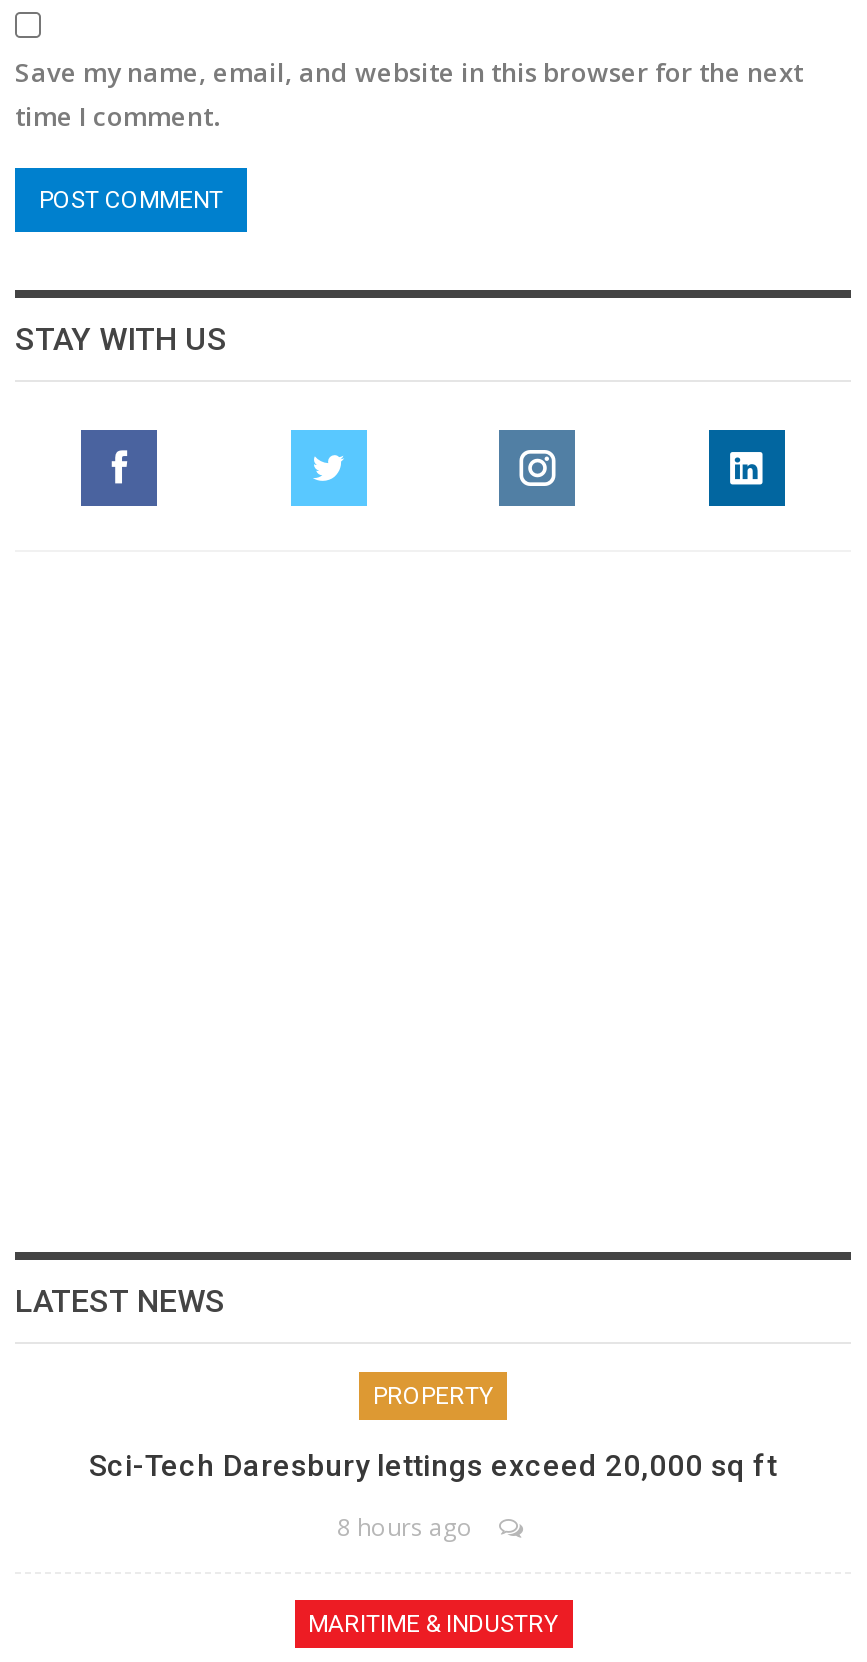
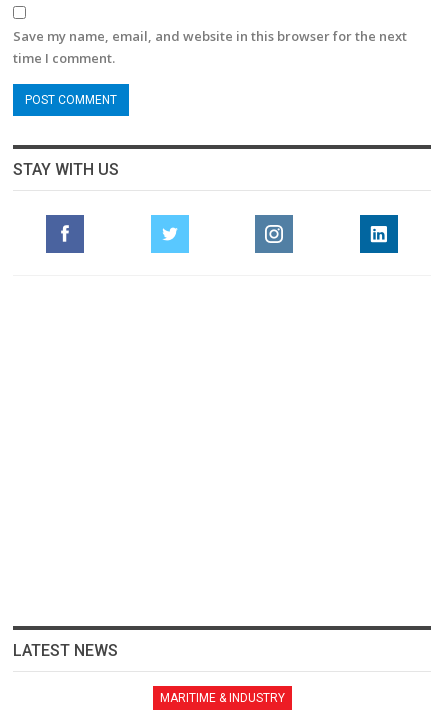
[89,1382,777,1544] PROPERTY | Sci-Tech Daresbury lettings exceed 20,000 sq ft | 8 hours ago -> none

